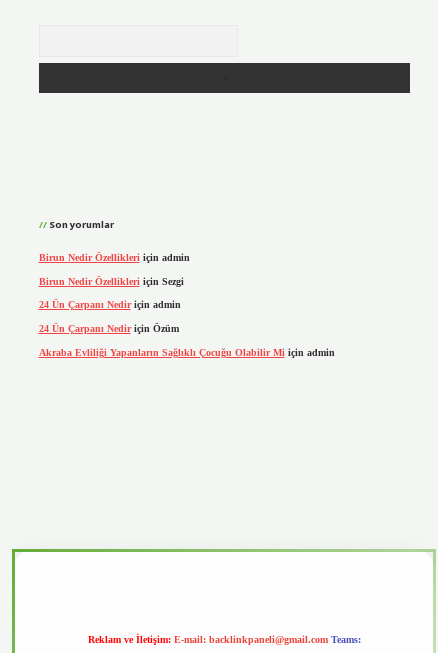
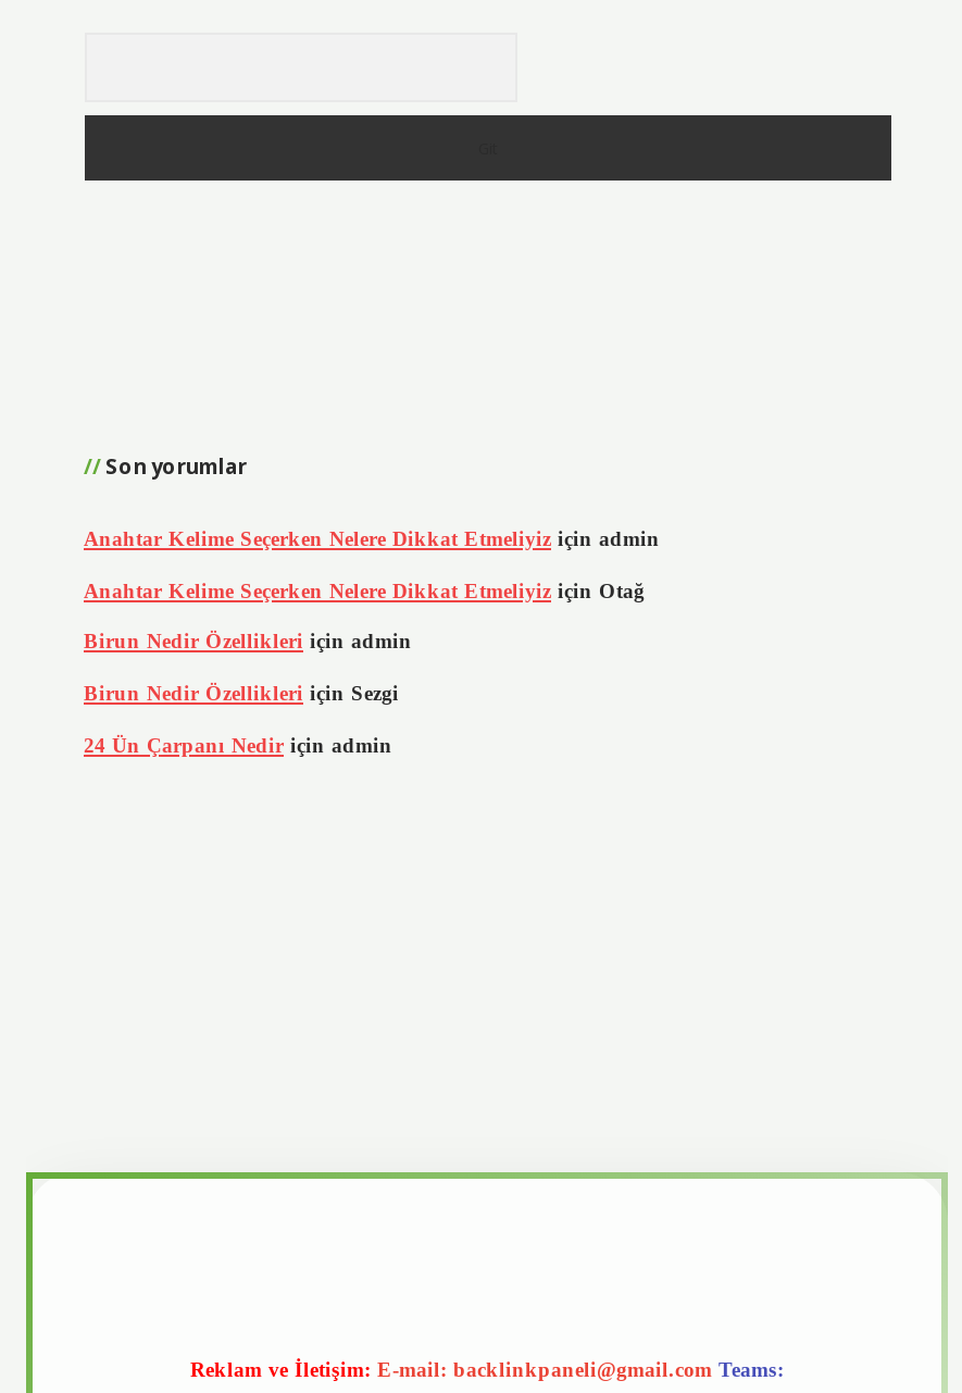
none -> [84,527,660,602] Anahtar Kelime Seçerken Nelere Dikkat Etmeliyiz için admin | Anahtar Kelime Seçerken Nelere Dikkat Etmeliyiz için Otağ
moved [38,252,189,310] -> [84,629,412,756]: Birun Nedir Özellikleri için admin | Birun Nedir Özellikleri için Sezgi | 24 Ün Çarpanı Nedir için admin
[38,323,334,357] 24 Ün Çarpanı Nedir için Özüm | Akraba Evliliği Yapanların Sağlıklı Çocuğu Olabilir Mi için admin -> none

